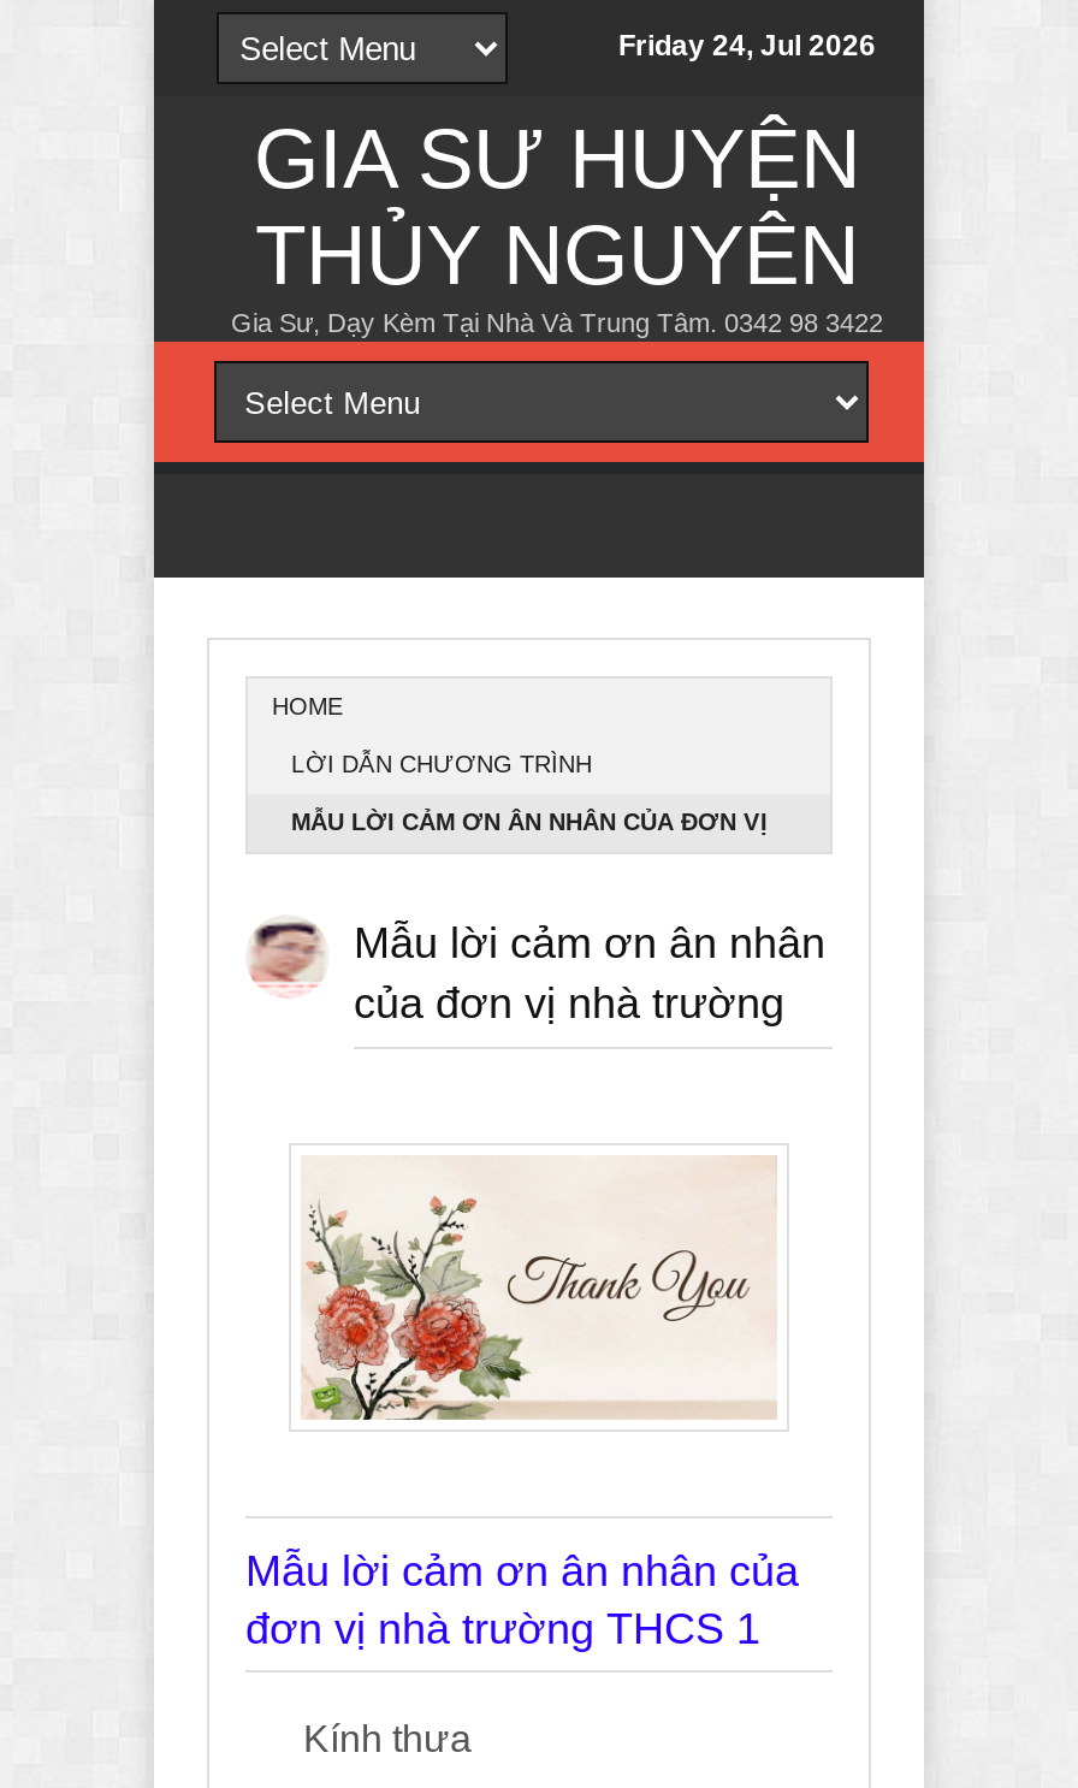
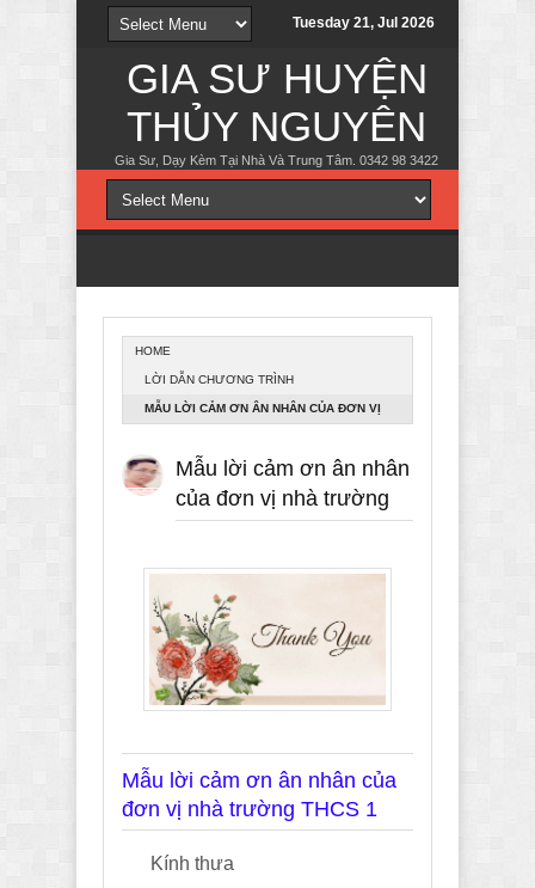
[618,29,876,63] Friday 24, Jul 2026 -> [293,14,435,31] Tuesday 21, Jul 2026

